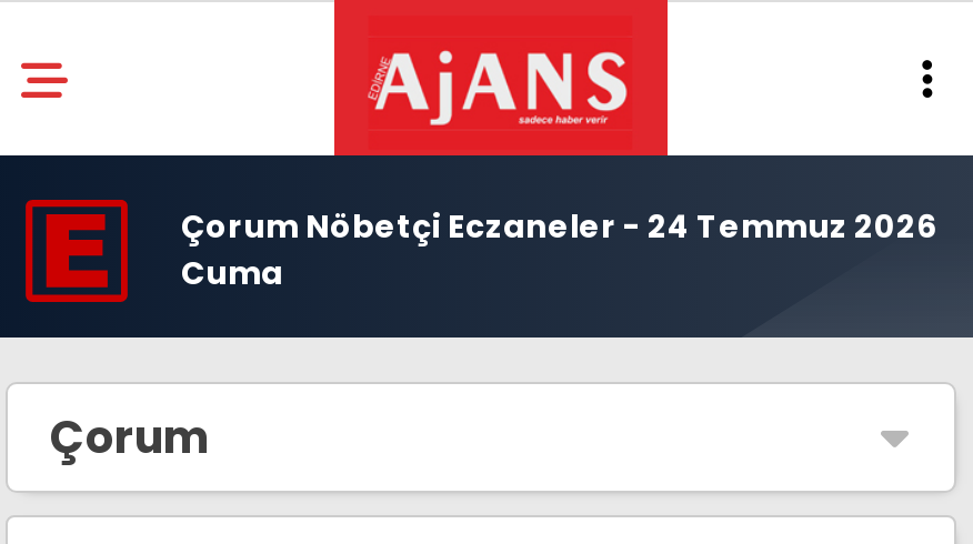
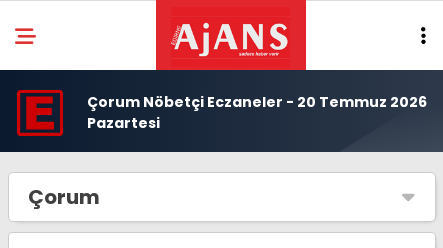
[181,203,936,294] Çorum Nöbetçi Eczaneler - 24 Temmuz 2026 | Cuma -> [87,91,427,132] Çorum Nöbetçi Eczaneler - 20 Temmuz 2026 | Pazartesi

